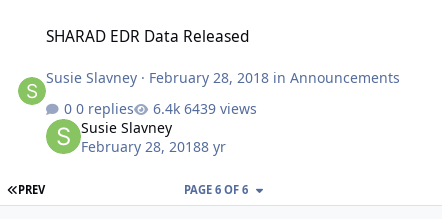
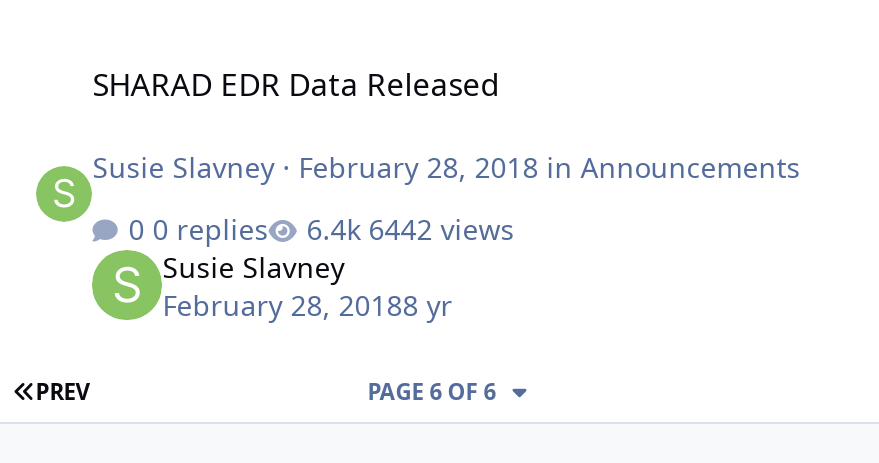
[184,99,257,118] 6439 views -> [368,210,514,248] 6442 views

